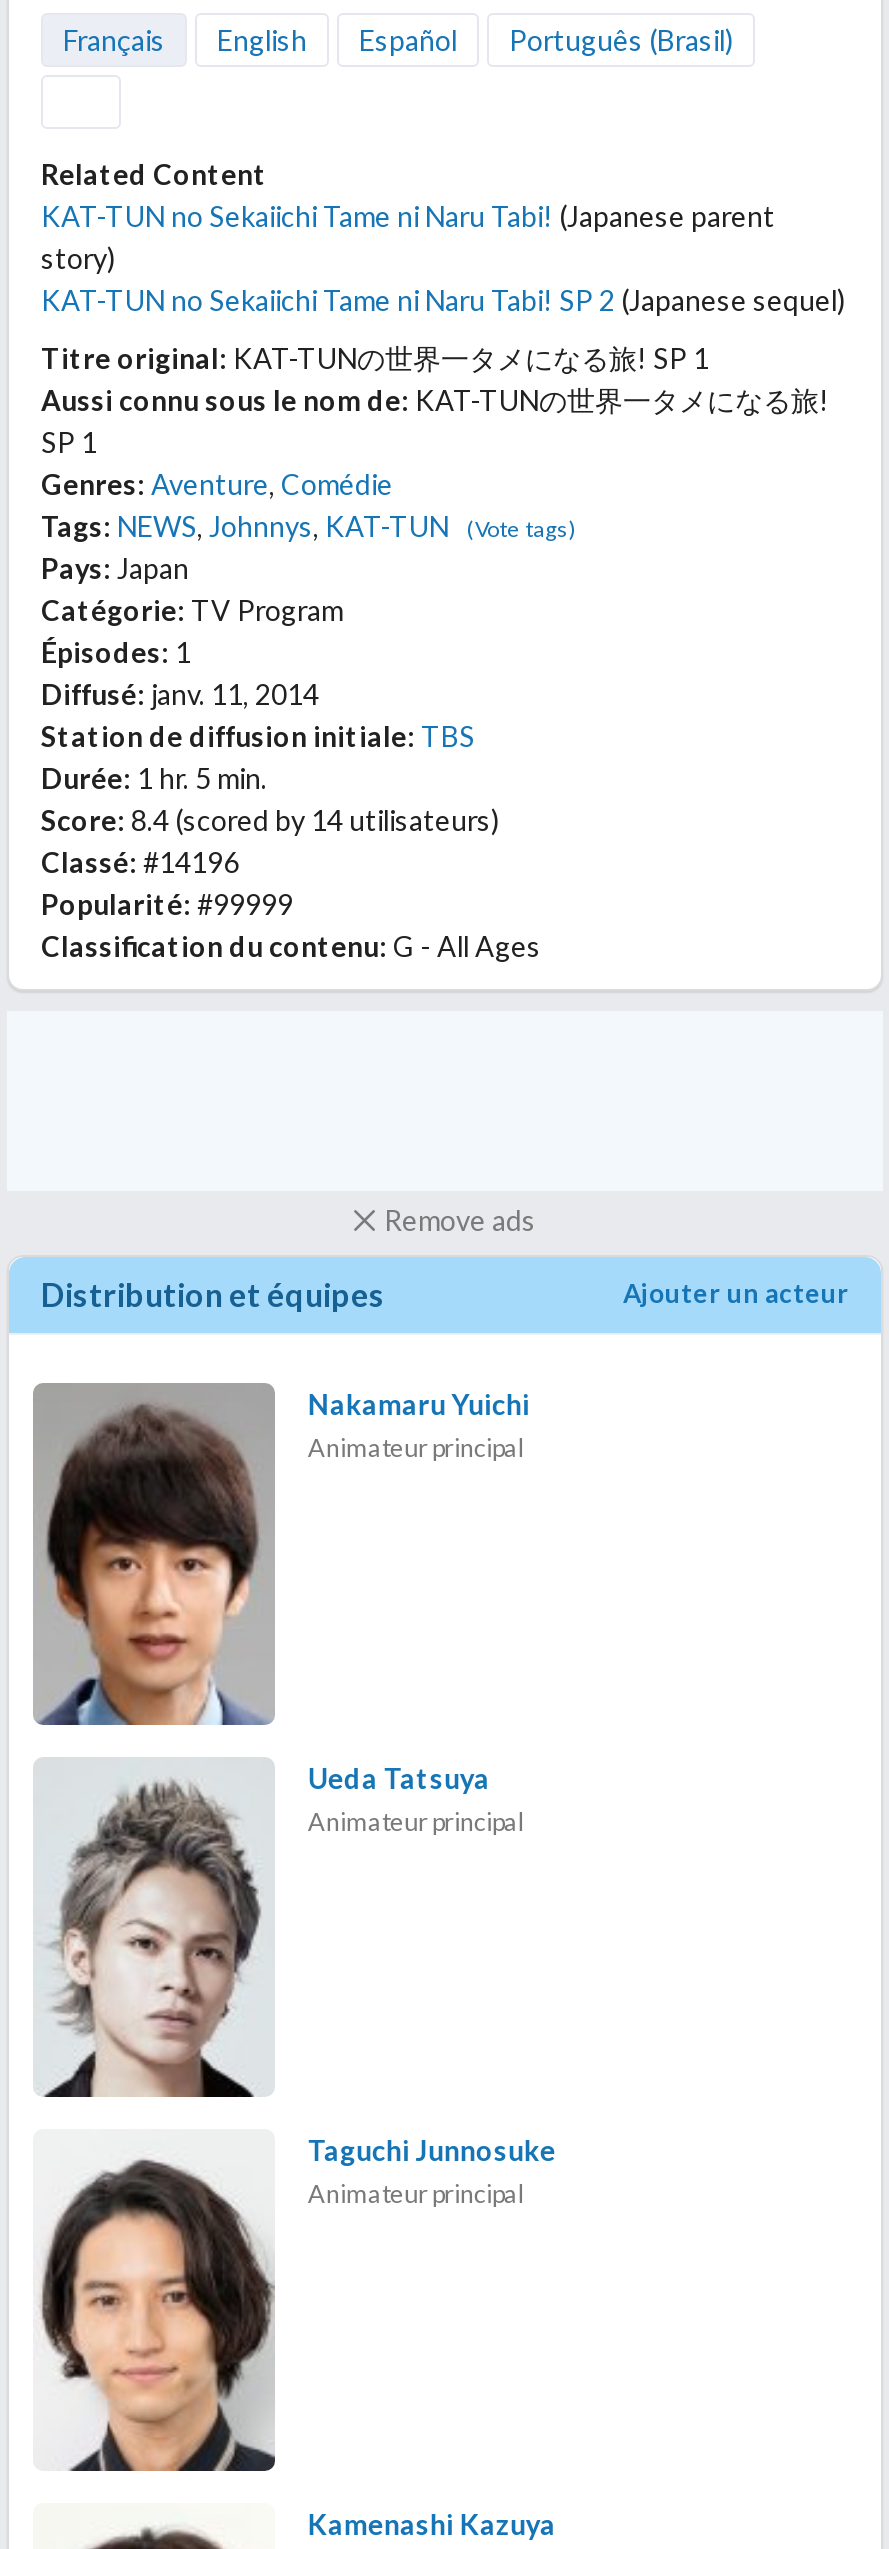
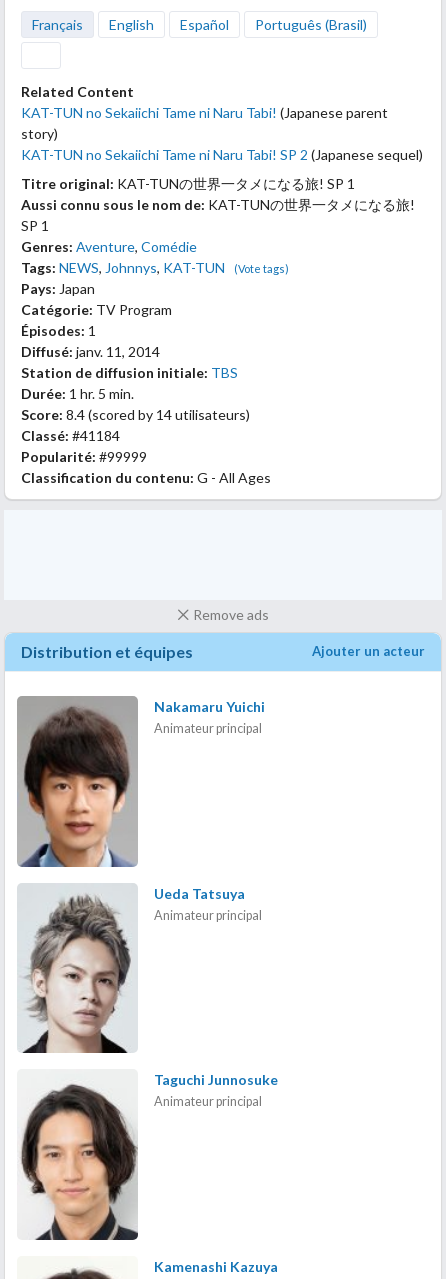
[41,844,239,878] Classé: #14196 -> [21,427,120,444] Classé: #41184

